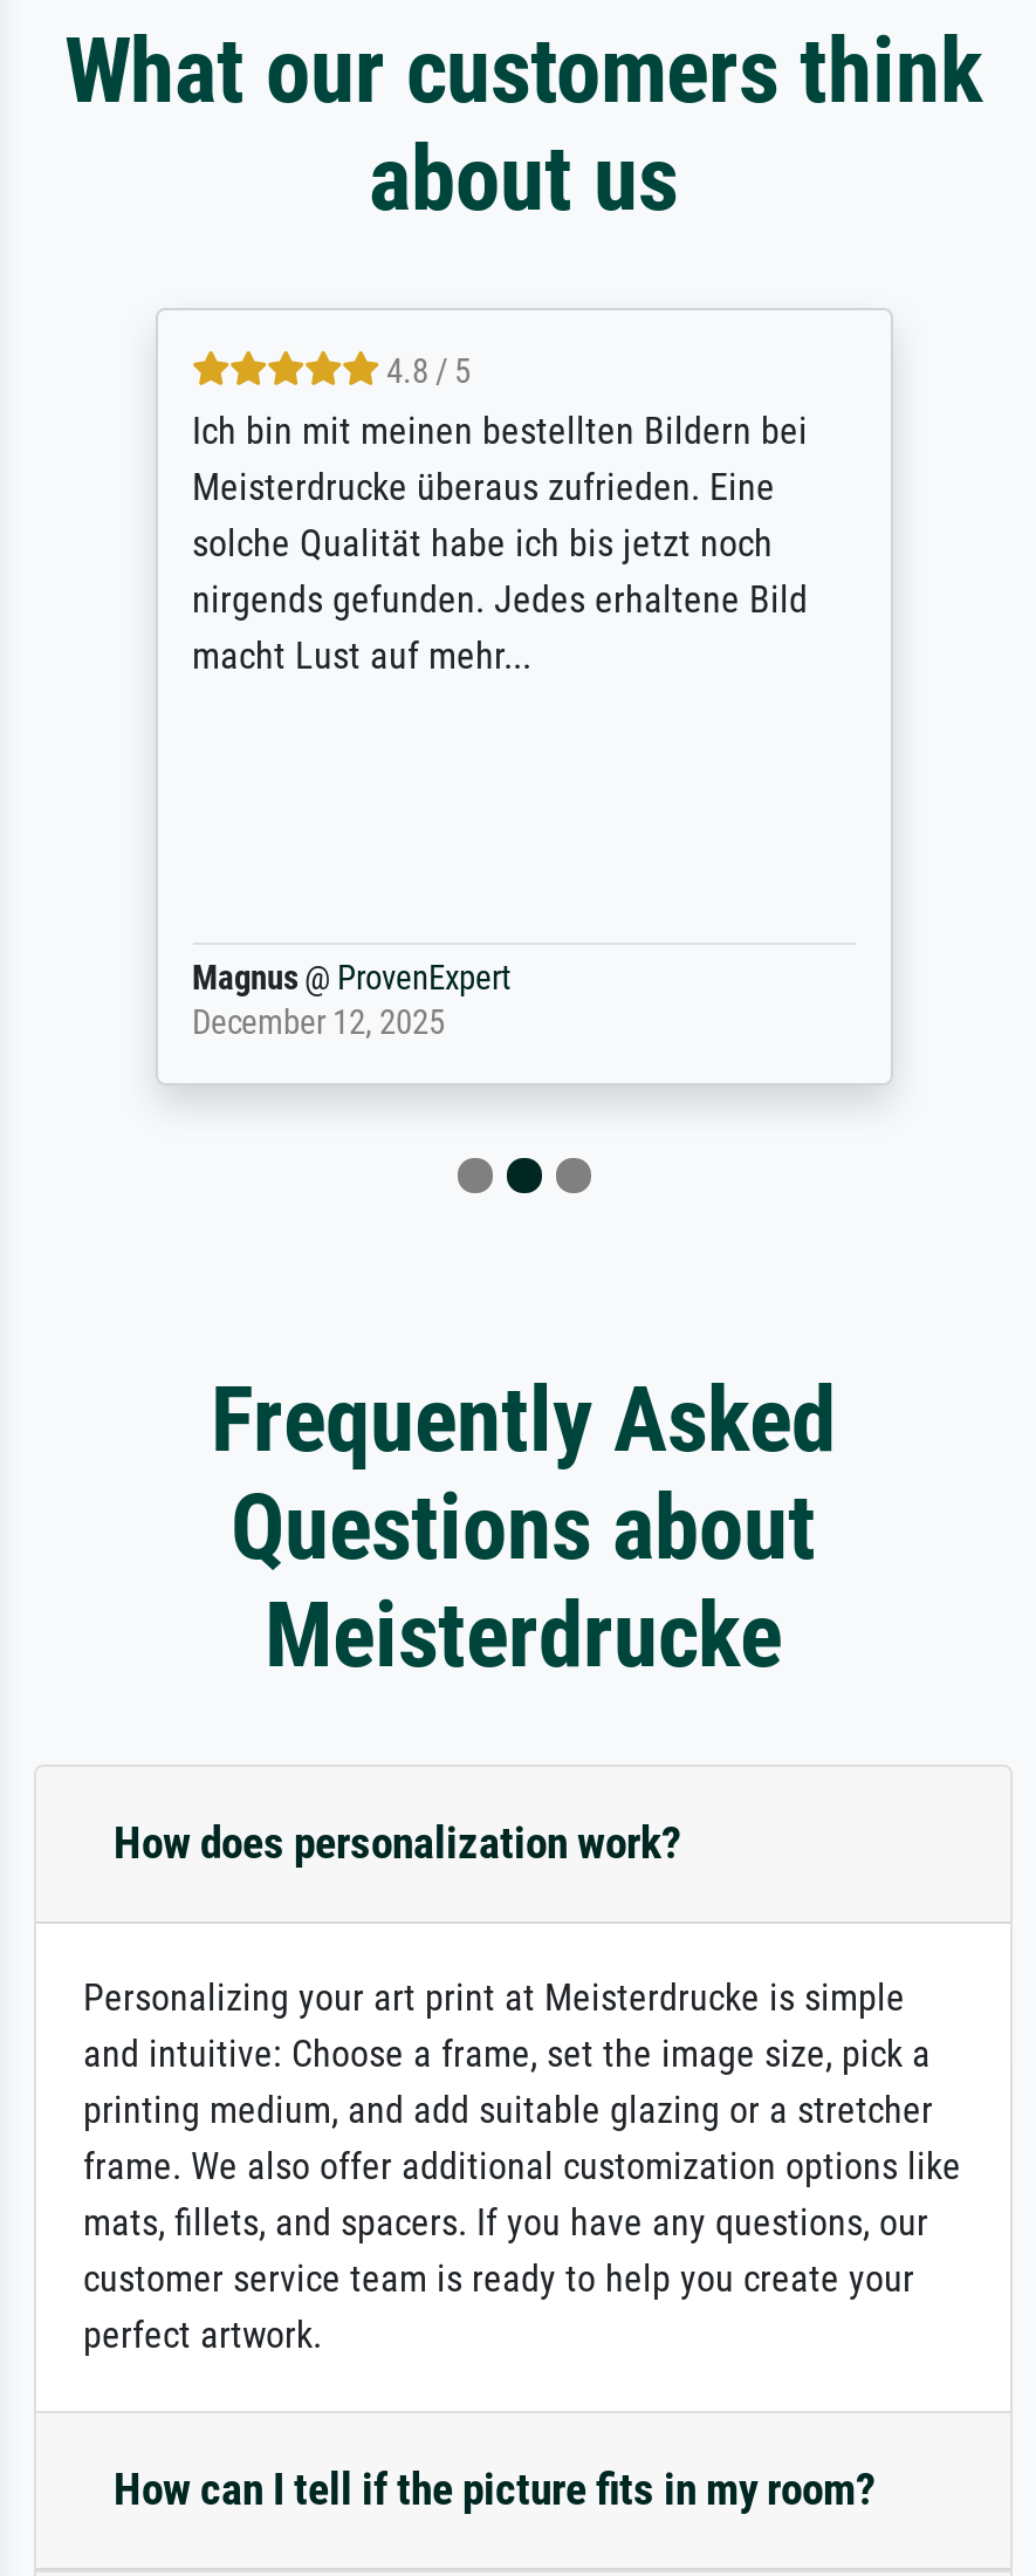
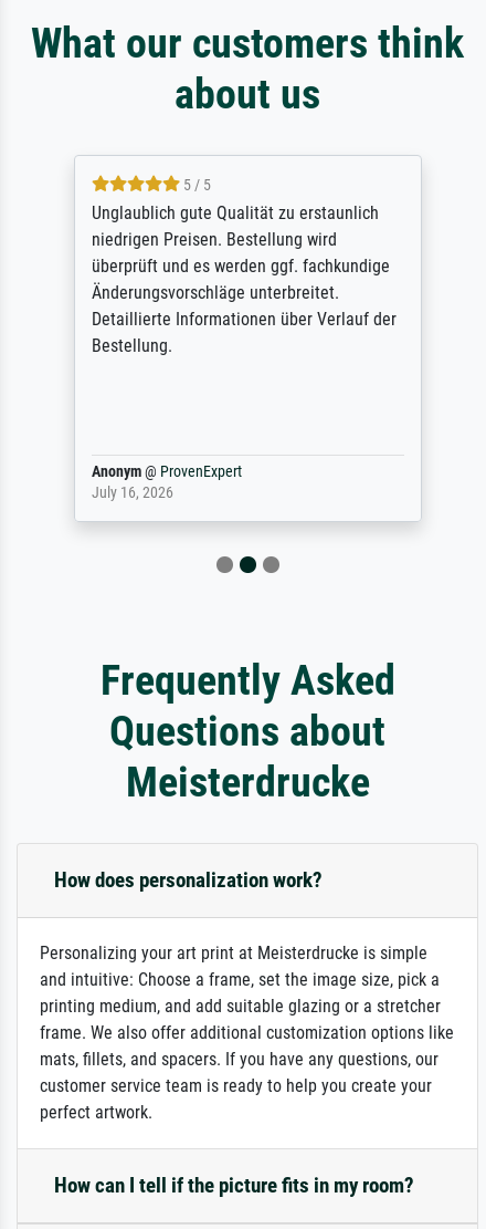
[192,352,808,677] 4.8 / 5 | Ich bin mit meinen bestellten Bildern bei | Meisterdrucke überaus zufrieden. Eine | solche Qualität habe ich bis jetzt noch | nirgends gefunden. Jedes erhaltene Bild | macht Lust auf mehr... -> [91,176,396,357] 5 / 5 | Unglaublich gute Qualität zu erstaunlich | niedrigen Preisen. Bestellung wird | überprüft und es werden ggf. fachkundige | Änderungsvorschläge unterbreitet. | Detaillierte Informationen über Verlauf der | Bestellung.
[192,959,510,1043] Magnus @ ProvenExpert | December 12, 2025 -> [91,463,241,503] Anonym @ ProvenExpert | July 16, 2026

